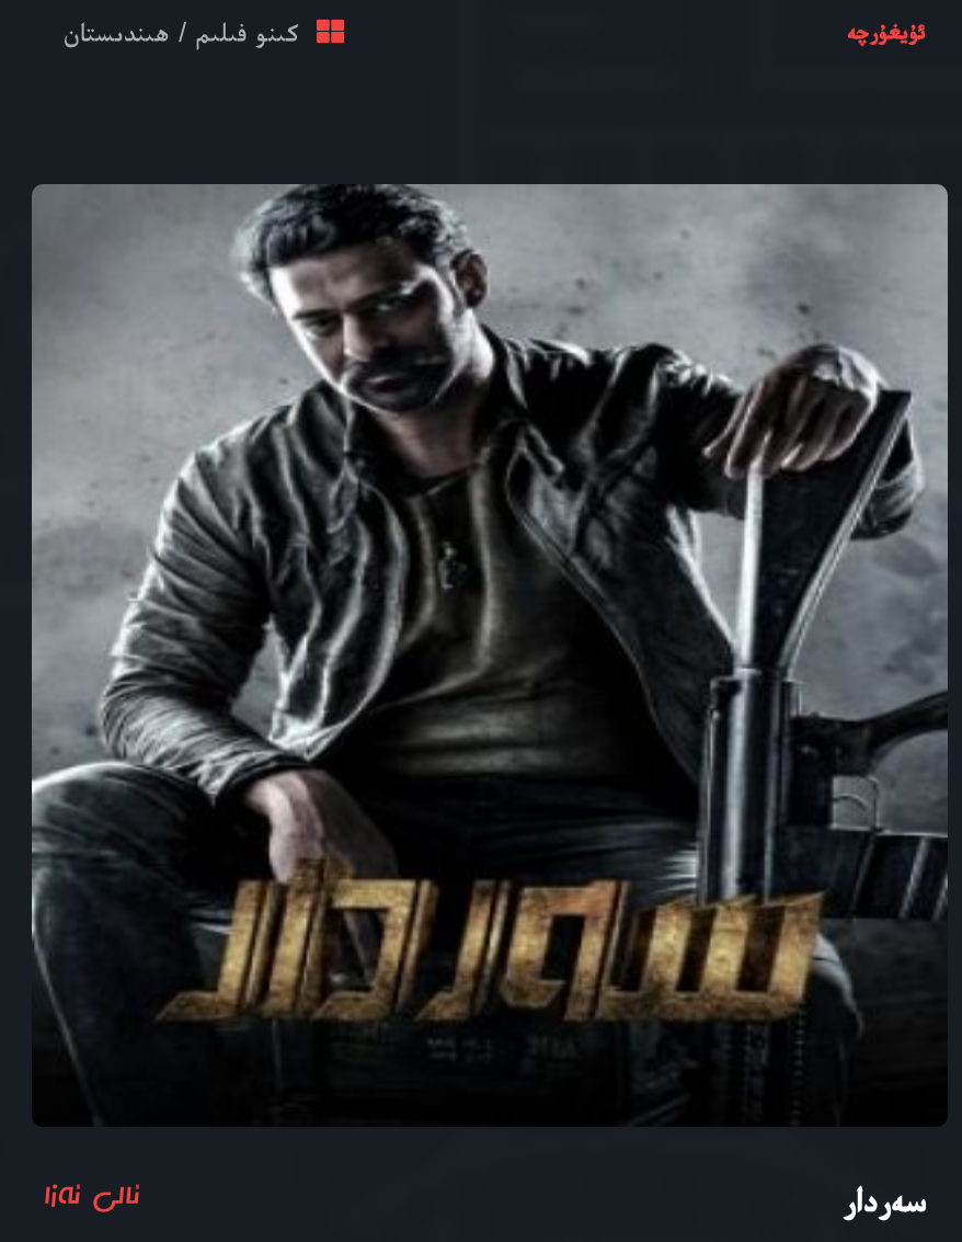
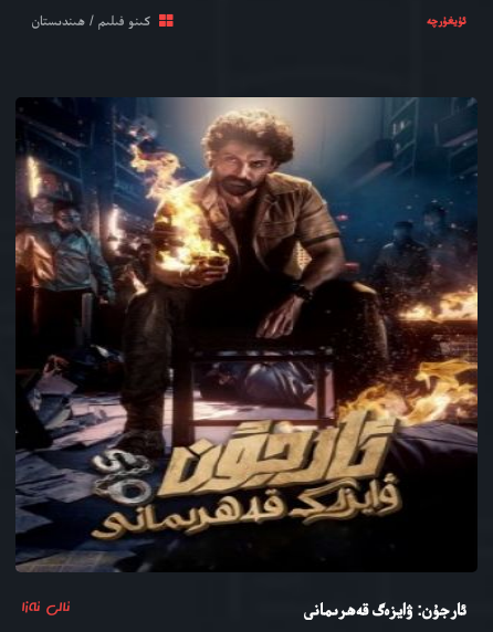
[30,182,950,1219] [image] | سەردار -> [15,97,479,619] [image] | ئارجۇن: ۋايزەگ قەھرىمانى

